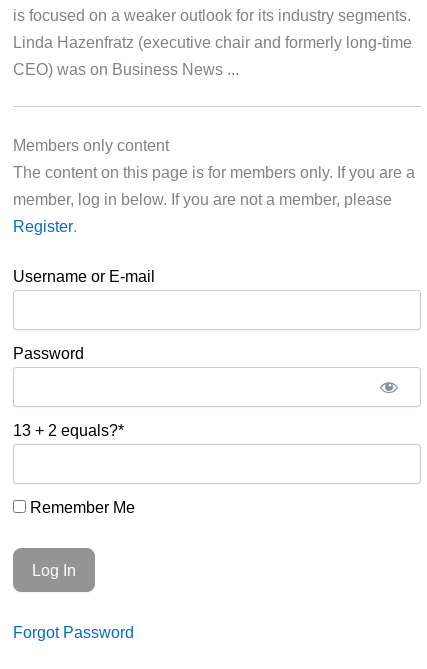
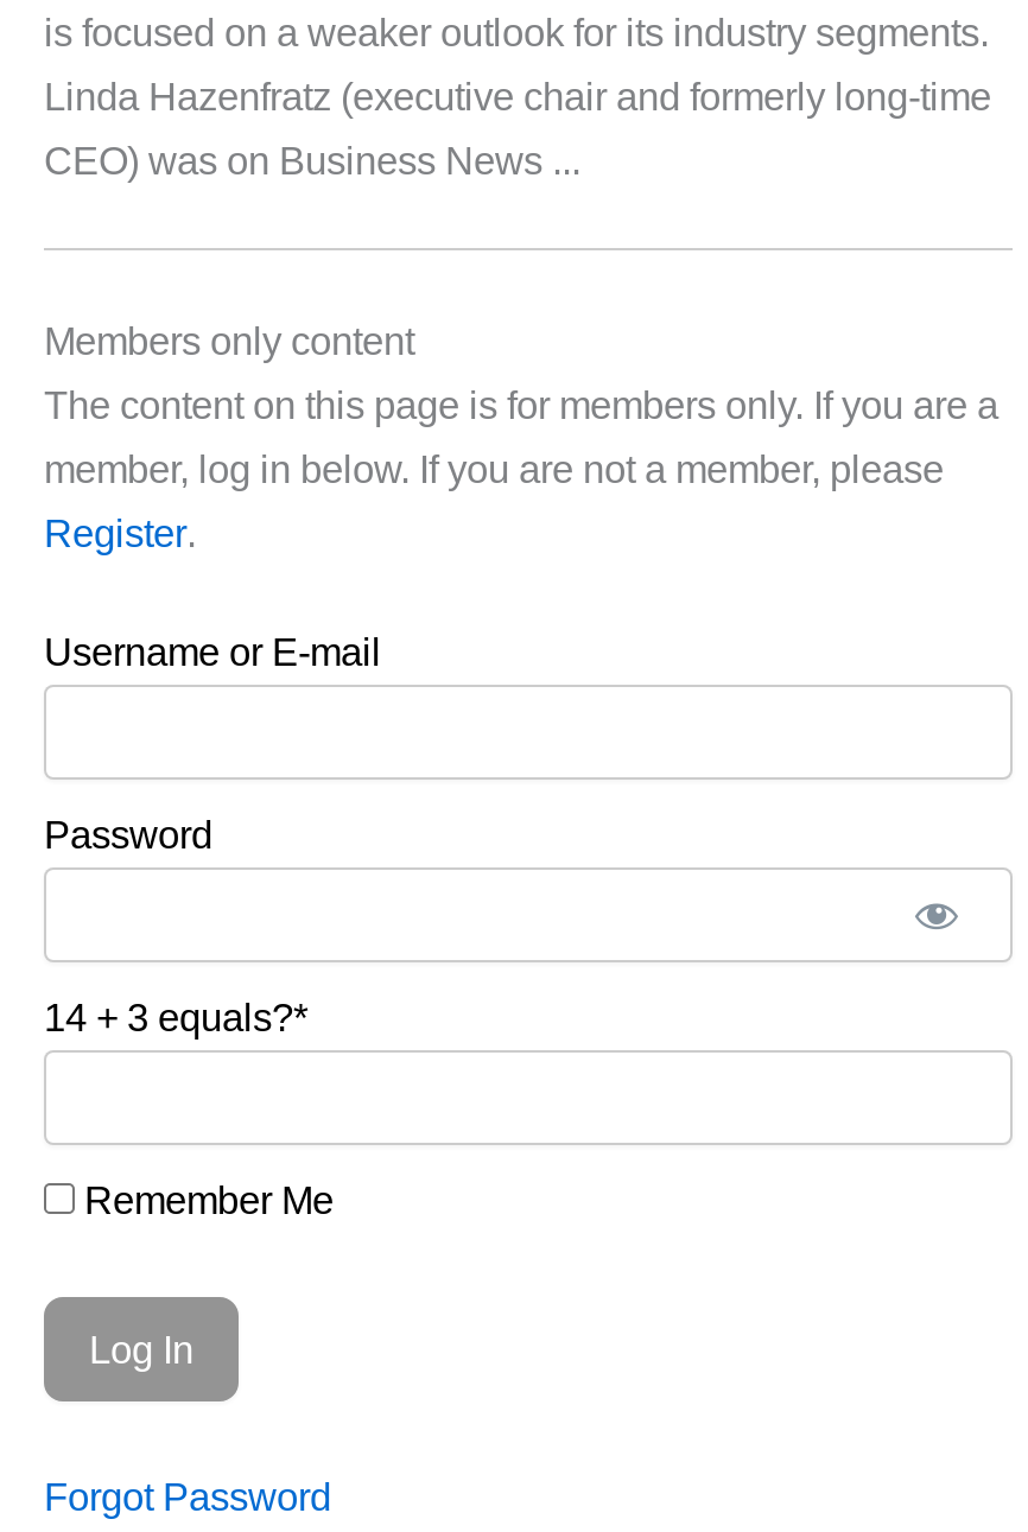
[13,421,124,439] 13 + 2 equals?* -> [44,995,307,1038] 14 + 3 equals?*

